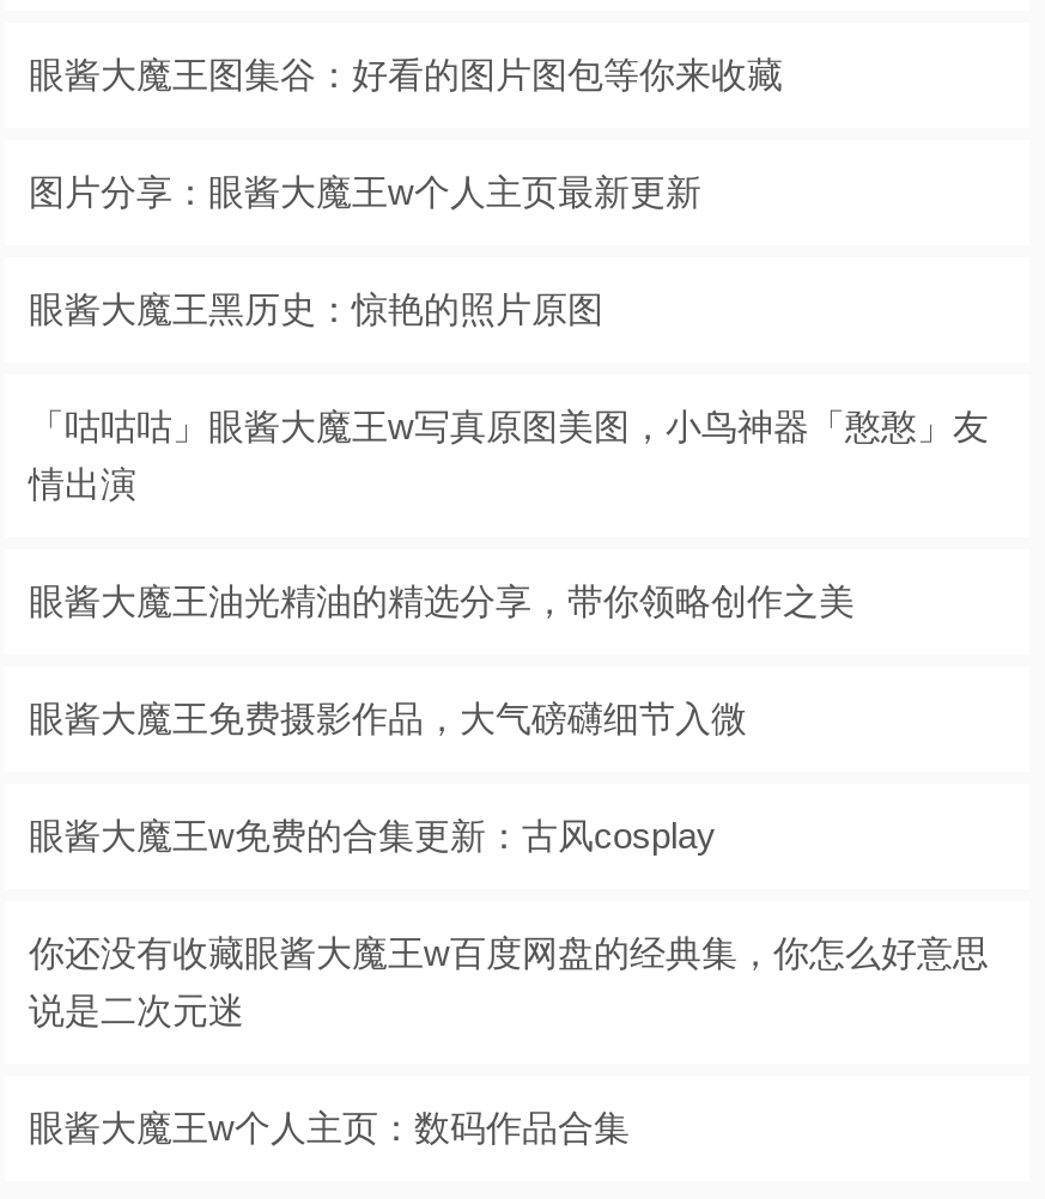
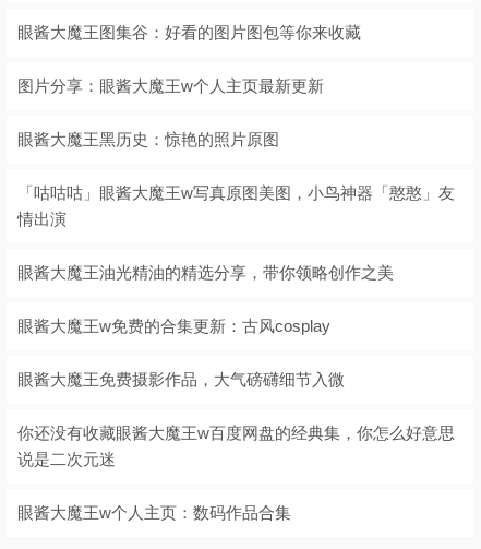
moved [29,698,747,739] -> [17,370,345,389]: 眼酱大魔王免费摄影作品，大气磅礴细节入微
moved [29,815,716,856] -> [17,317,330,335]: 眼酱大魔王w免费的合集更新：古风cosplay

